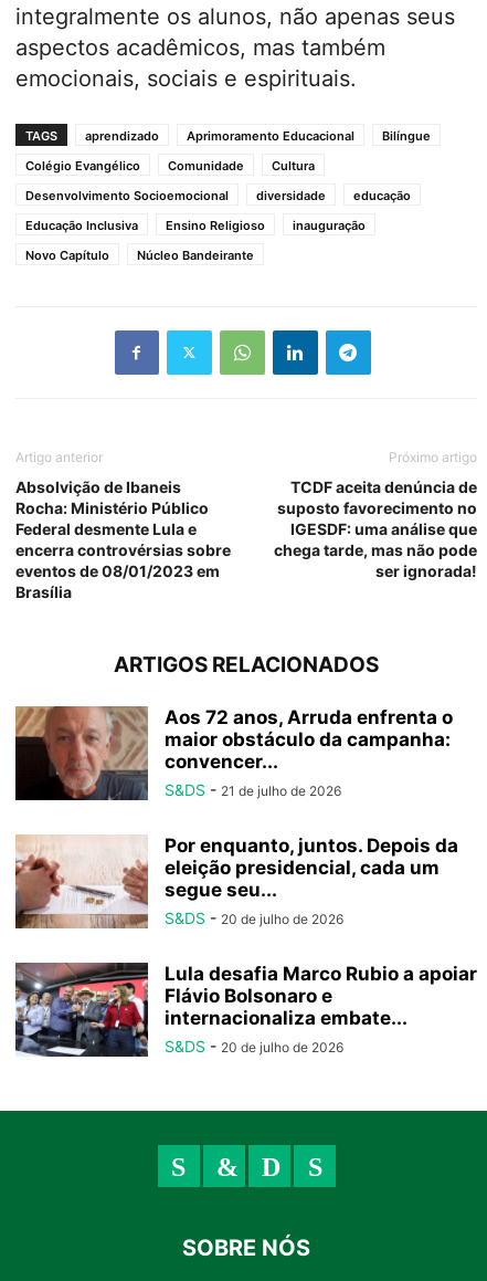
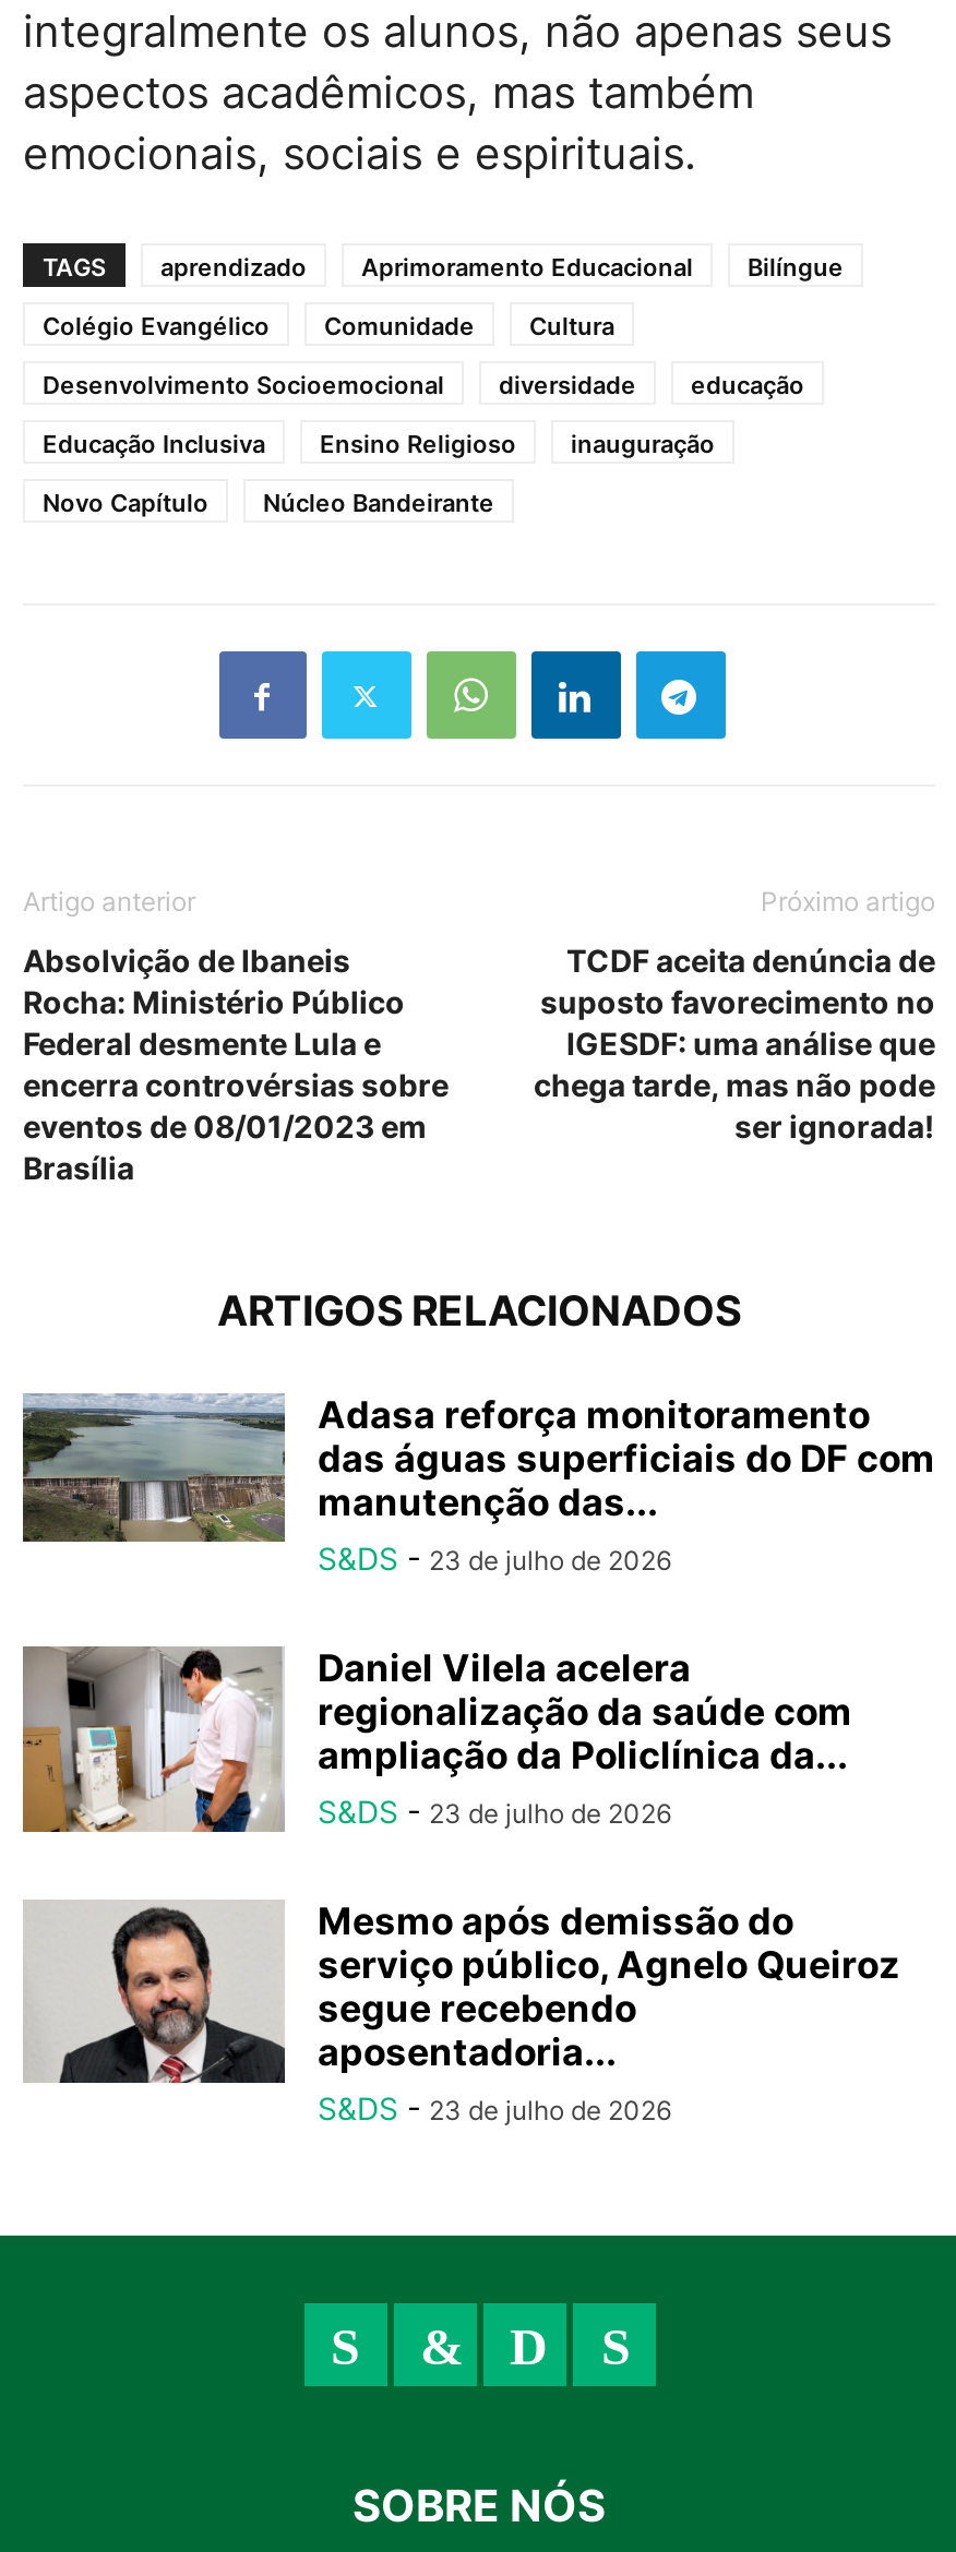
[14,706,453,801] [image] | Aos 72 anos, Arruda enfrenta o | maior obstáculo da campanha: | convencer... | S&DS - 21 de julho de 2026 -> [21,1392,935,1580] [image] | Adasa reforça monitoramento | das águas superficiais do DF com | manutenção das... | S&DS - 23 de julho de 2026
[14,834,458,930] [image] | Por enquanto, juntos. Depois da | eleição presidencial, cada um | segue seu... | S&DS - 20 de julho de 2026 -> [23,1645,852,1833] [image] | Daniel Vilela acelera | regionalização da saúde com | ampliação da Policlínica da... | S&DS - 23 de julho de 2026
[15,962,477,1058] [image] | Lula desafia Marco Rubio a apoiar | Flávio Bolsonaro e | internacionaliza embate... | S&DS - 20 de julho de 2026 -> [25,1900,900,2127] [image] | Mesmo após demissão do | serviço público, Agnelo Queiroz | segue recebendo | aposentadoria... | S&DS - 23 de julho de 2026

